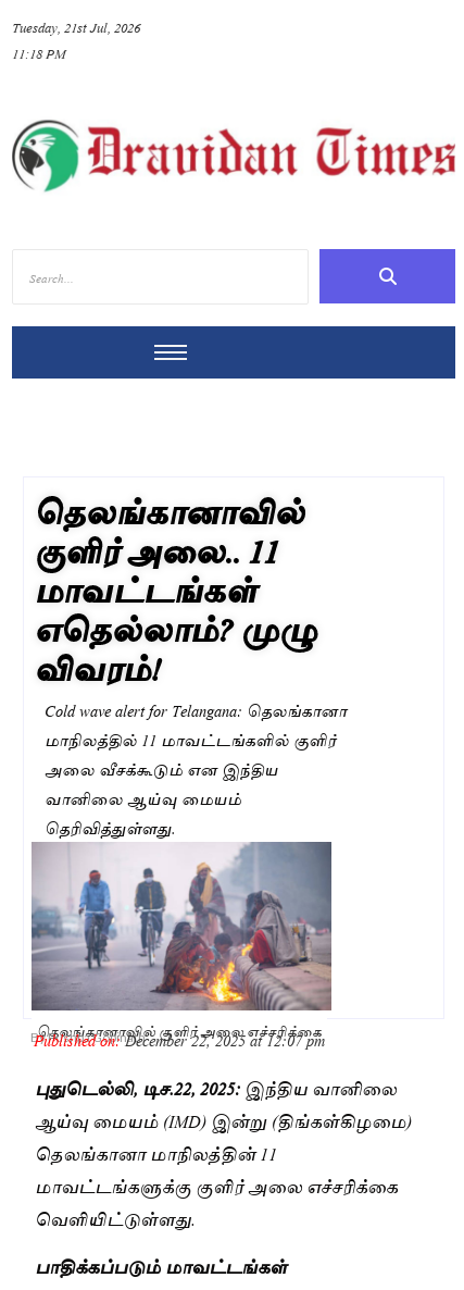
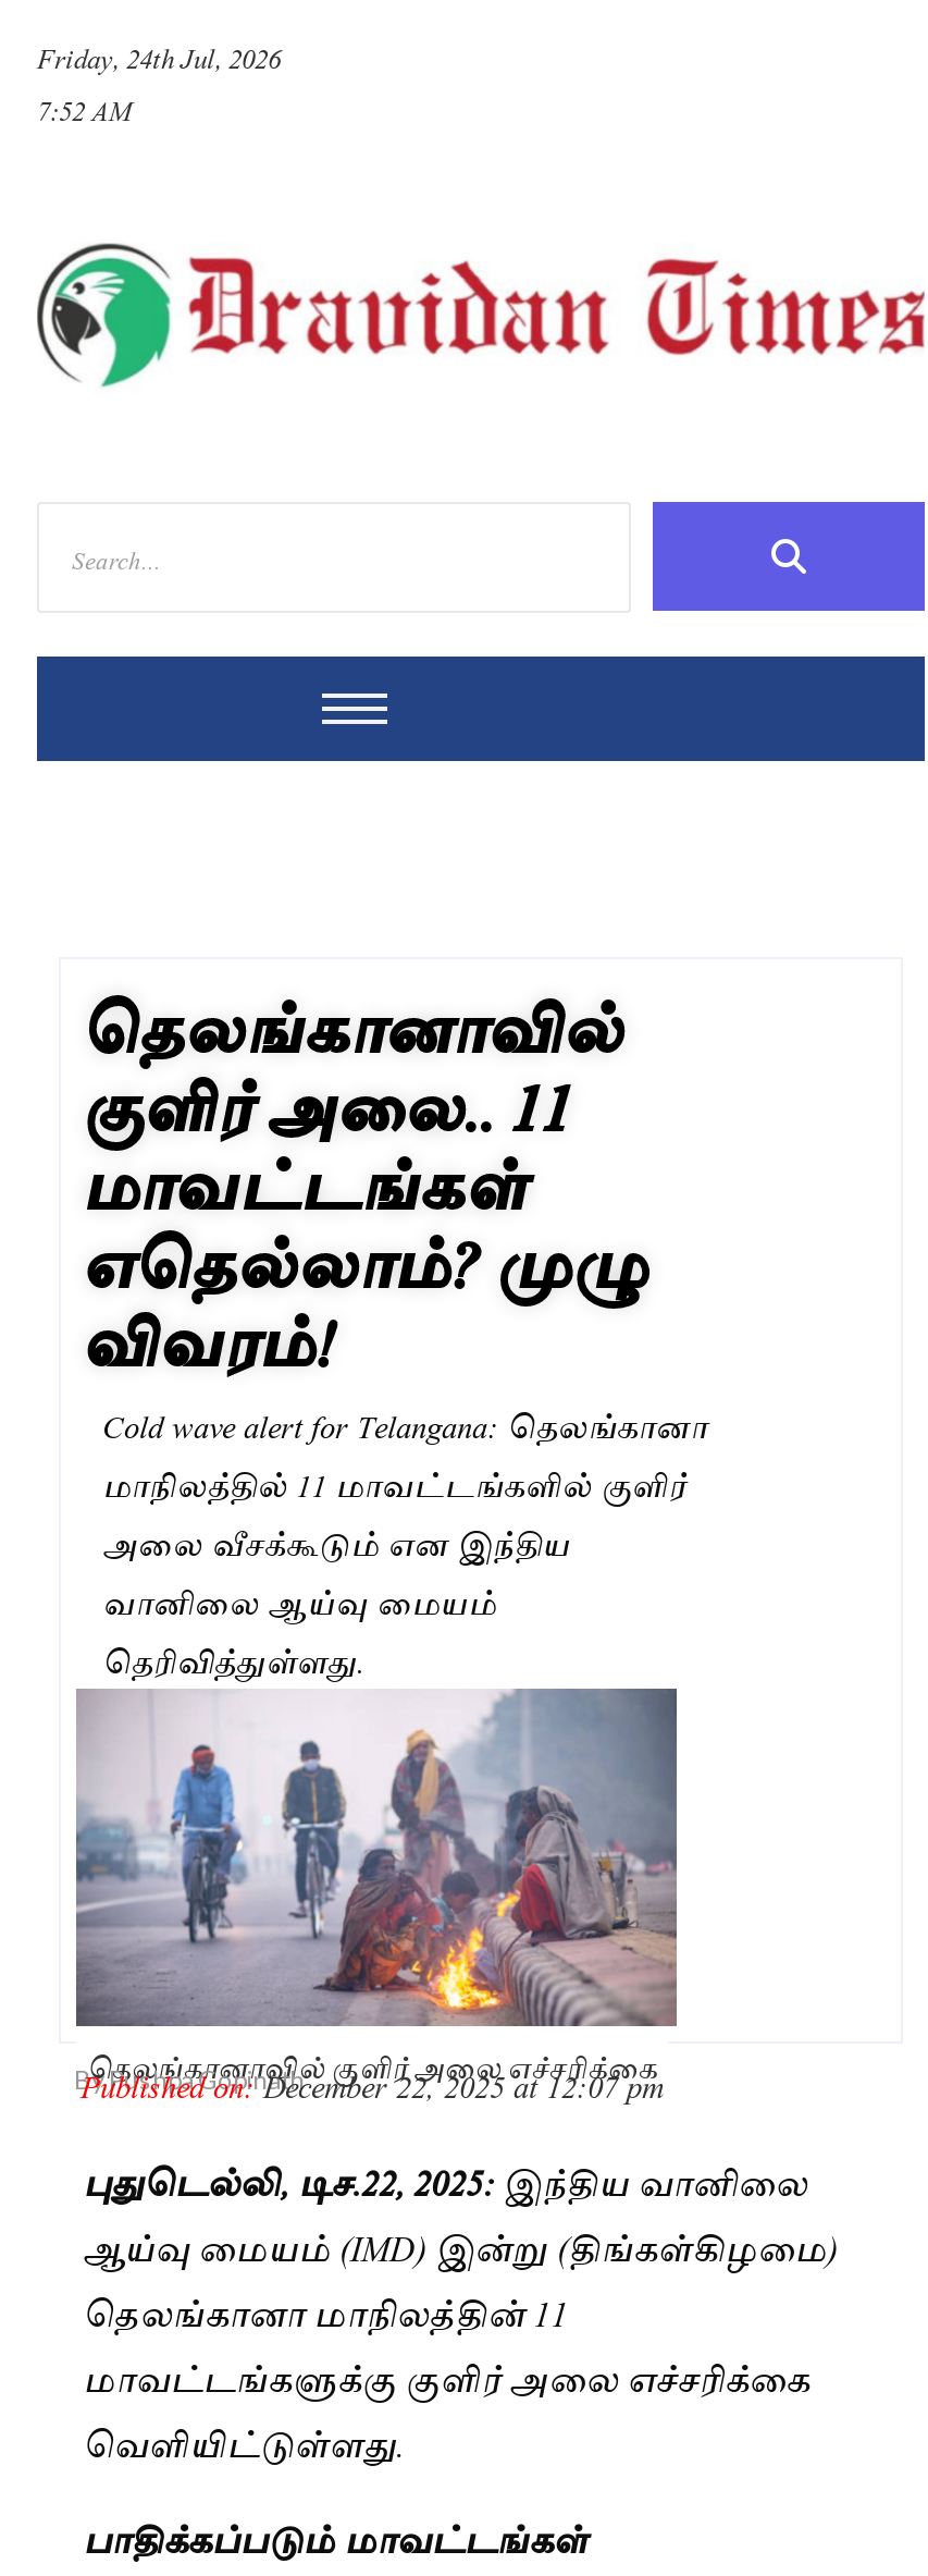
[12,14,140,64] Tuesday, 21st Jul, 2026 | 11:18 PM -> [37,32,281,132] Friday, 24th Jul, 2026 | 7:52 AM

